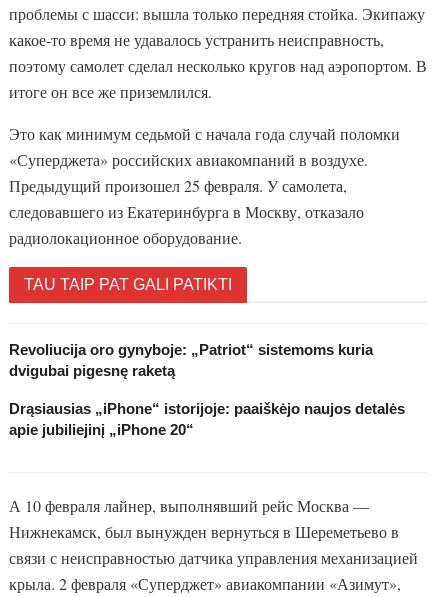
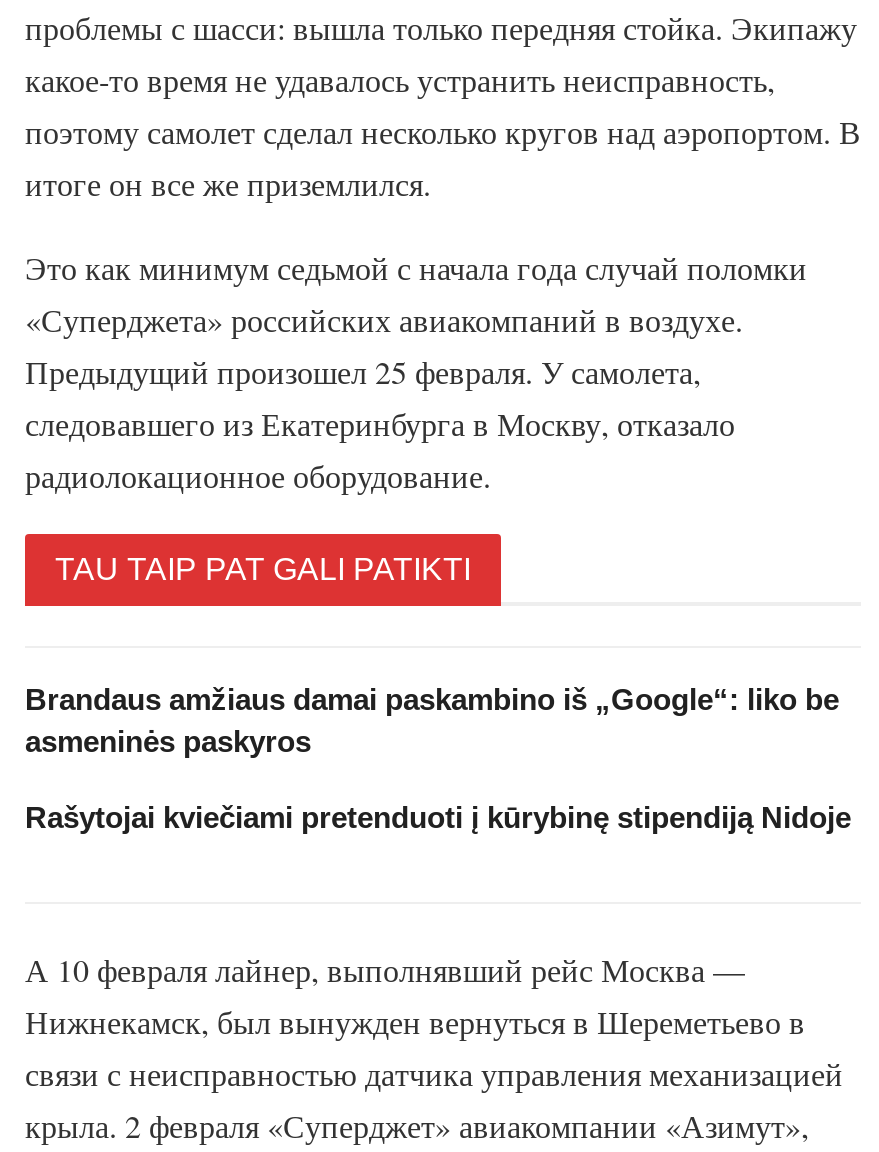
[9,341,373,379] Revoliucija oro gynyboje: „Patriot“ sistemoms kuria | dvigubai pigesnę raketą -> [25,682,839,758] Brandaus amžiaus damai paskambino iš „Google“: liko be | asmeninės paskyros
[9,400,405,438] Drąsiausias „iPhone“ istorijoje: paaiškėjo naujos detalės | apie jubiliejinį „iPhone 20“ -> [25,800,851,834] Rašytojai kviečiami pretenduoti į kūrybinę stipendiją Nidoje

